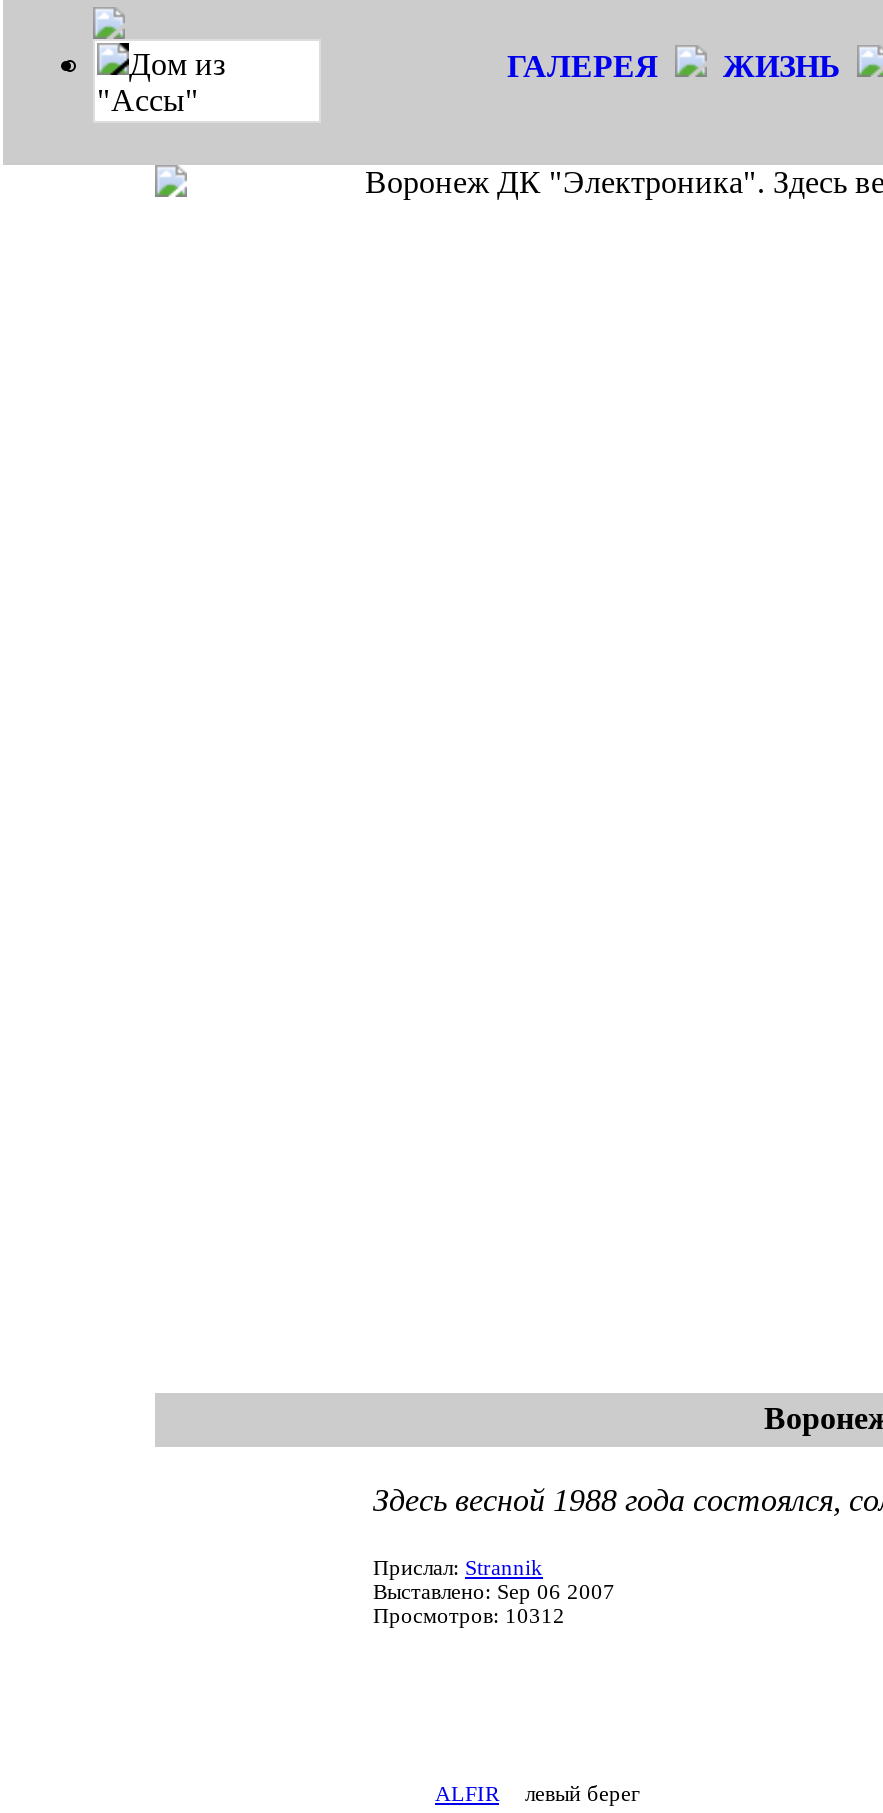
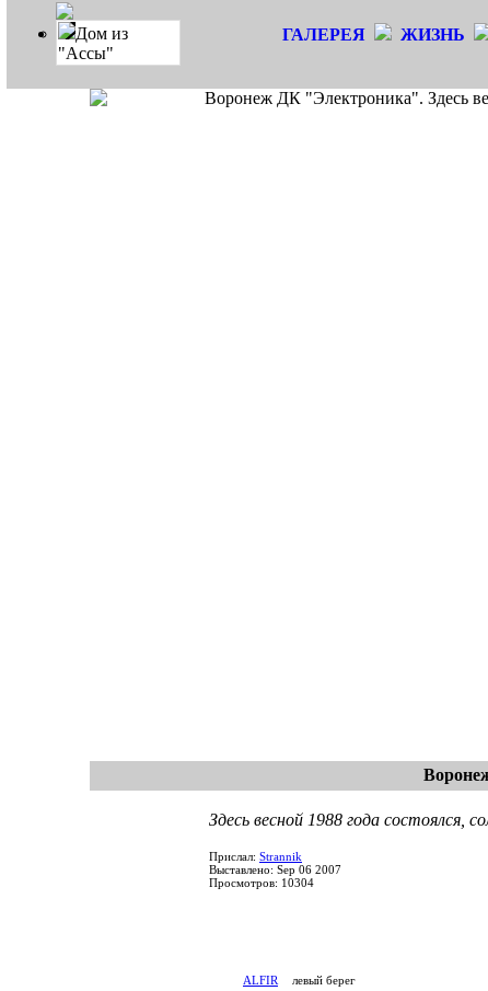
[373,1603,565,1627] Просмотров: 10312 -> [209,876,314,889] Просмотров: 10304

